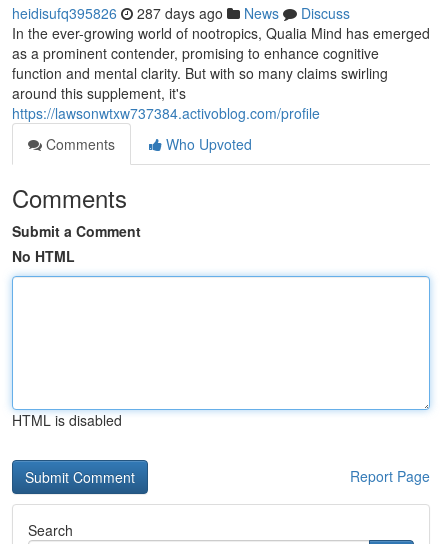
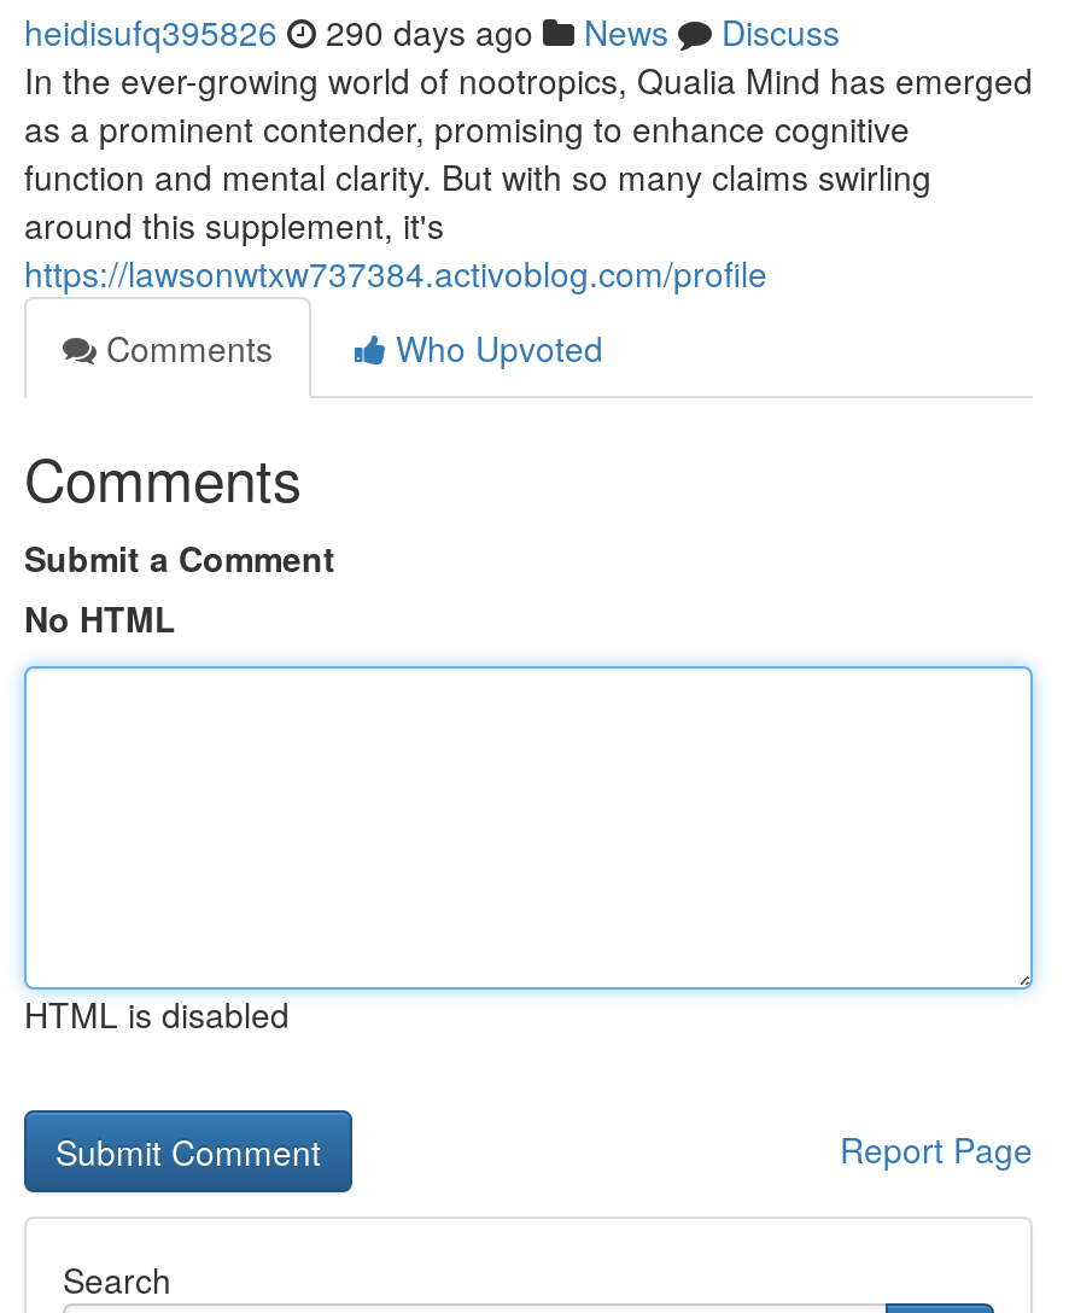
[12,3,350,23] heidisufq395826 287 days ago News Discuss -> [24,7,840,56] heidisufq395826 290 days ago News Discuss

